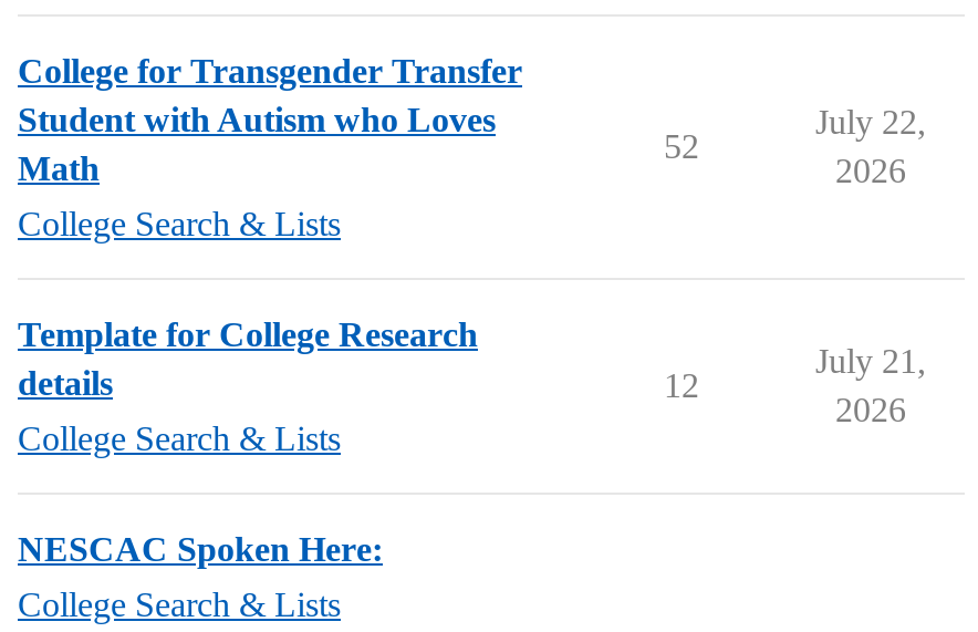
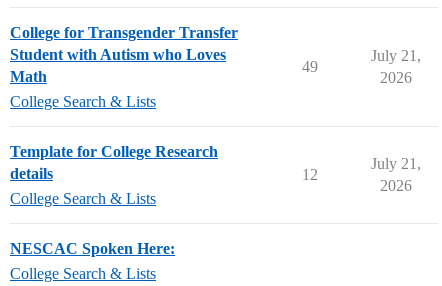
[815,103,926,141] July 22, -> [370,47,420,64] July 21,
[664,127,699,165] 52 -> [302,58,318,75] 49

